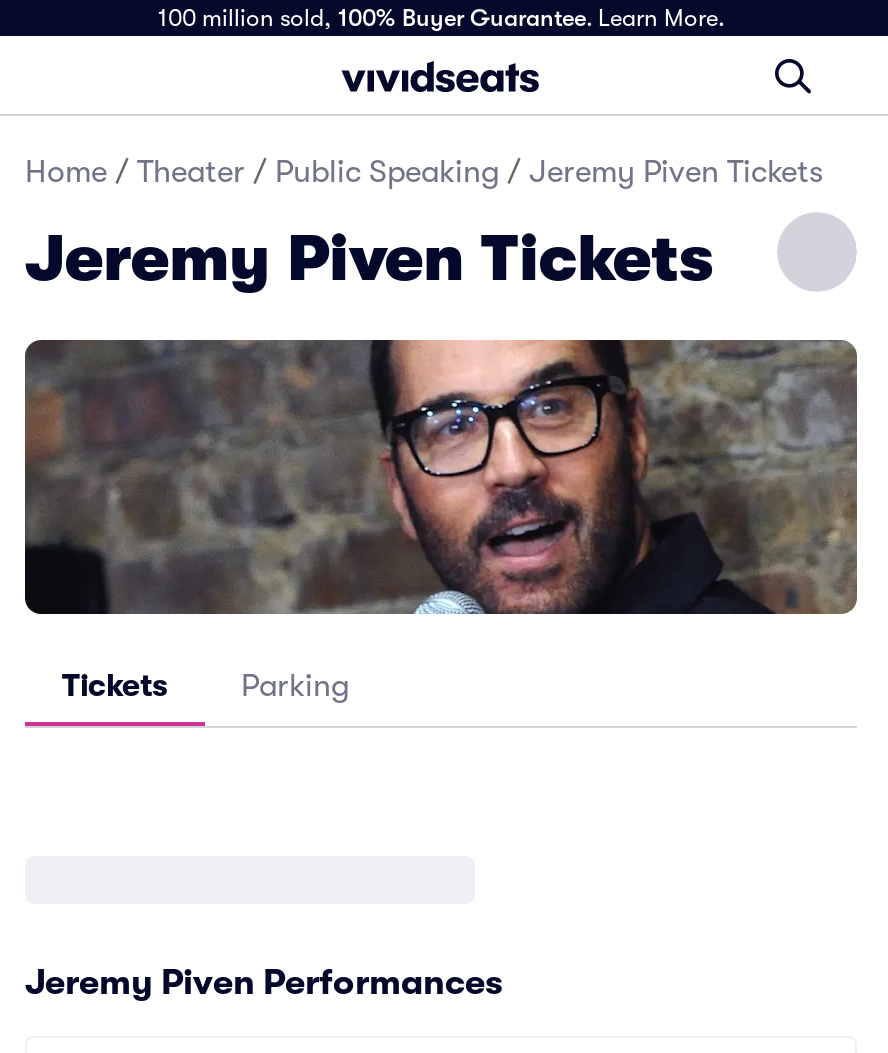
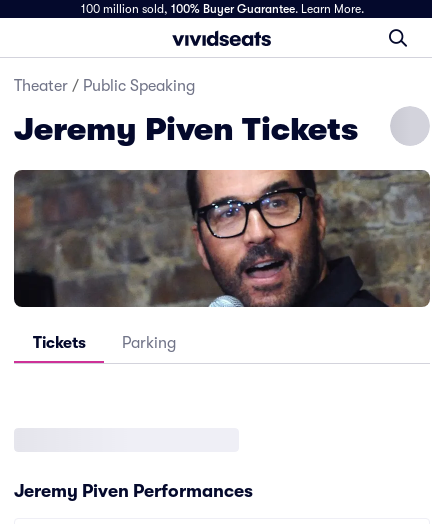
[25,154,823,190] Home / Theater / Public Speaking / Jeremy Piven Tickets -> [14,77,195,95] Theater / Public Speaking

